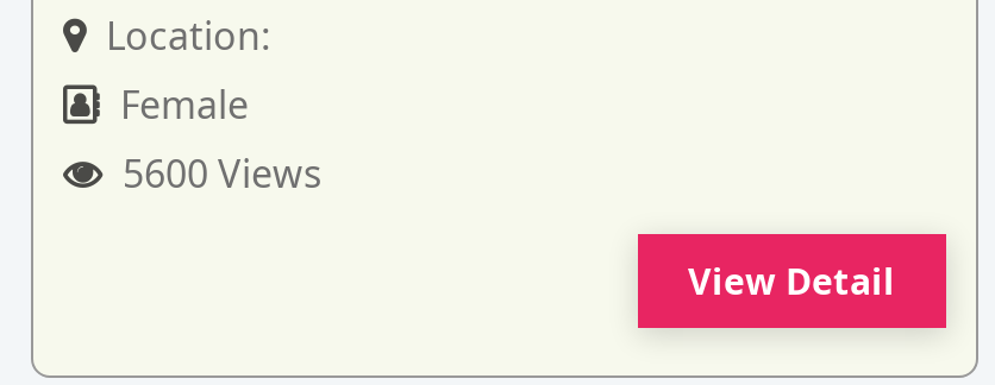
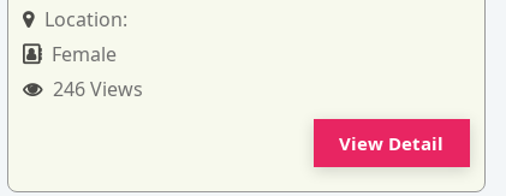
[113,149,322,201] 5600 Views -> [49,75,144,102] 246 Views

